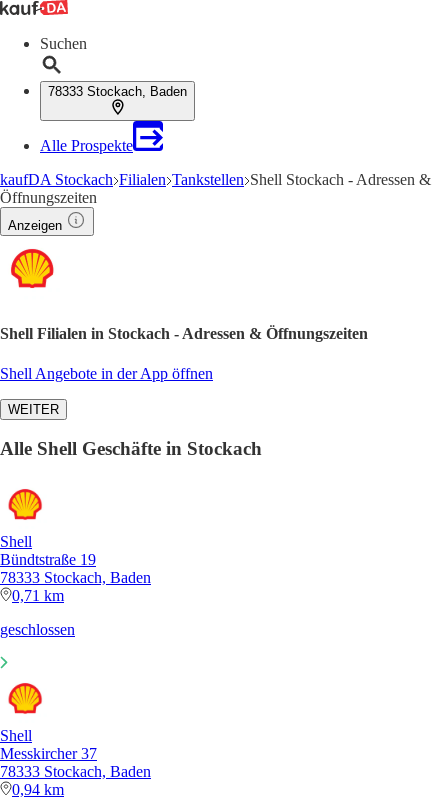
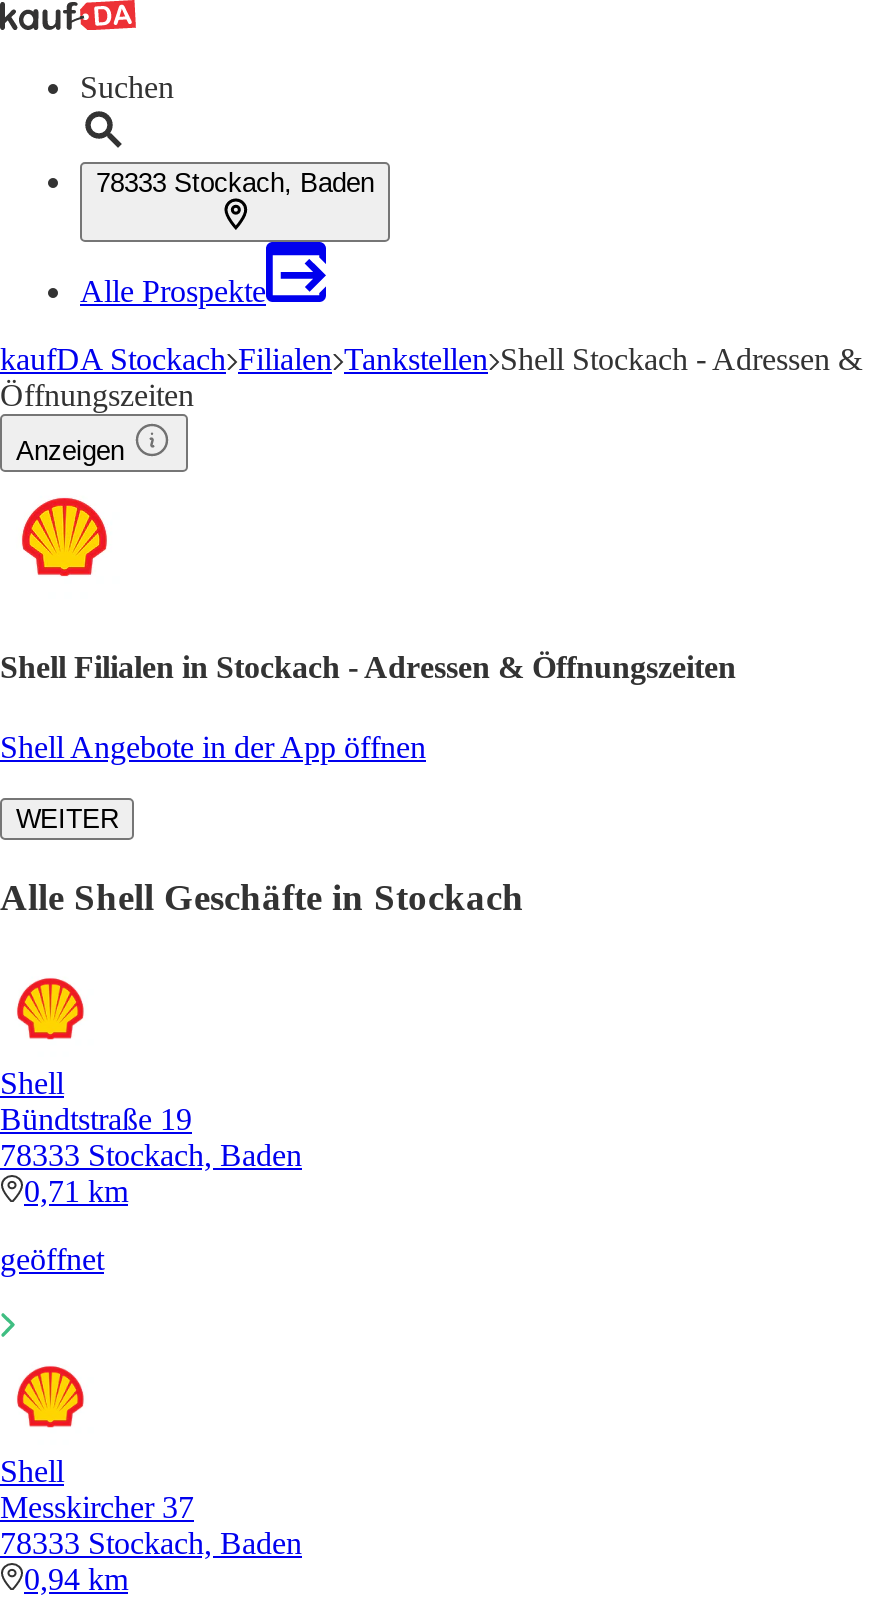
[0,621,75,638] geschlossen -> [0,1242,104,1276] geöffnet

